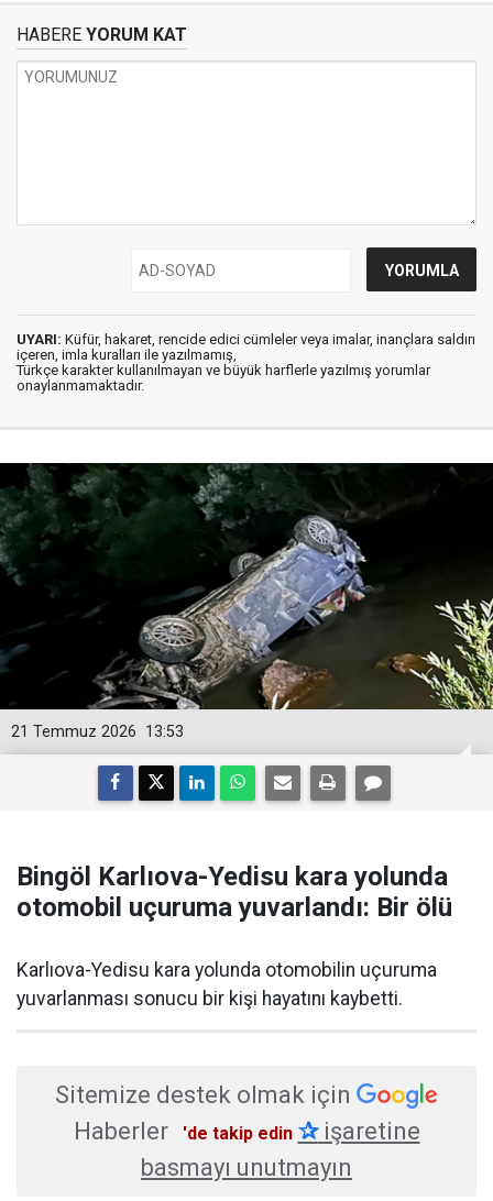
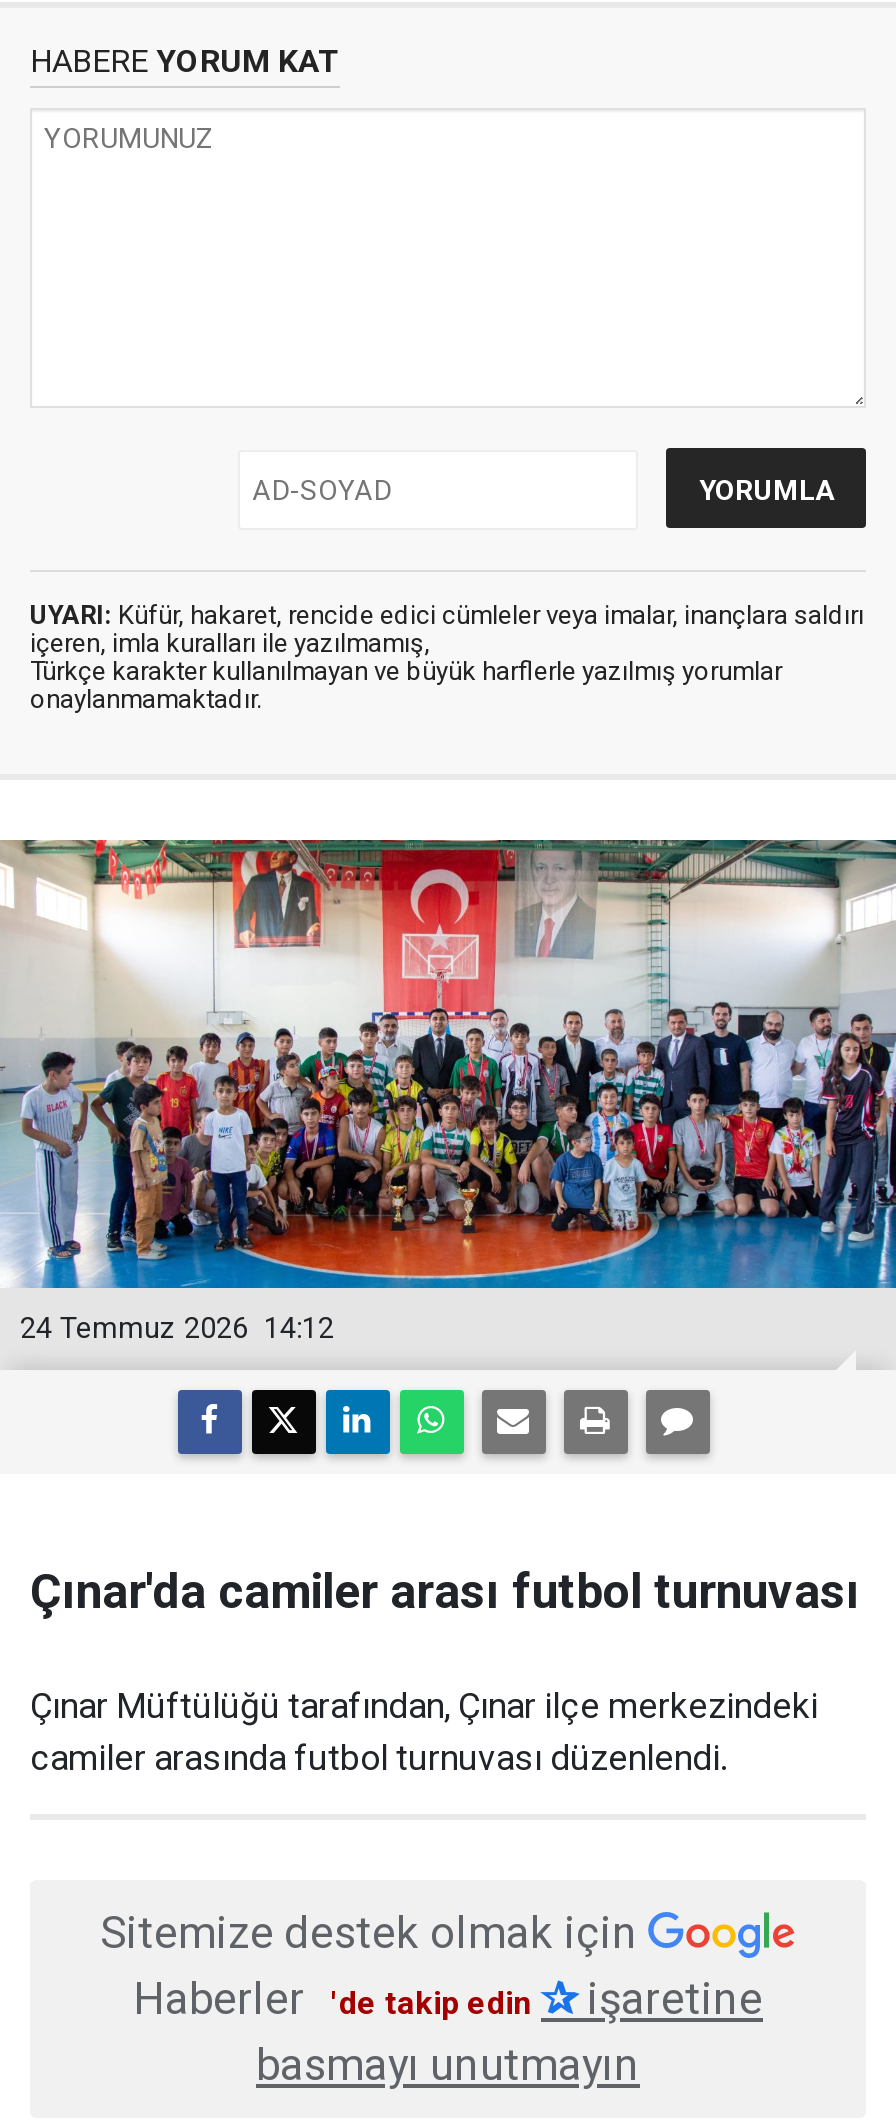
[3,462,490,741] [image] | 13:53 | 21 Temmuz 2026 -> [6,838,890,1346] [image] | 14:12 | 24 Temmuz 2026
[17,861,452,923] Bingöl Karlıova-Yedisu kara yolunda | otomobil uçuruma yuvarlandı: Bir ölü -> [30,1564,860,1620] Çınar'da camiler arası futbol turnuvası
[17,959,437,1010] Karlıova-Yedisu kara yolunda otomobilin uçuruma | yuvarlanması sonucu bir kişi hayatını kaybetti. -> [30,1686,818,1778] Çınar Müftülüğü tarafından, Çınar ilçe merkezindeki | camiler arasında futbol turnuvası düzenlendi.

